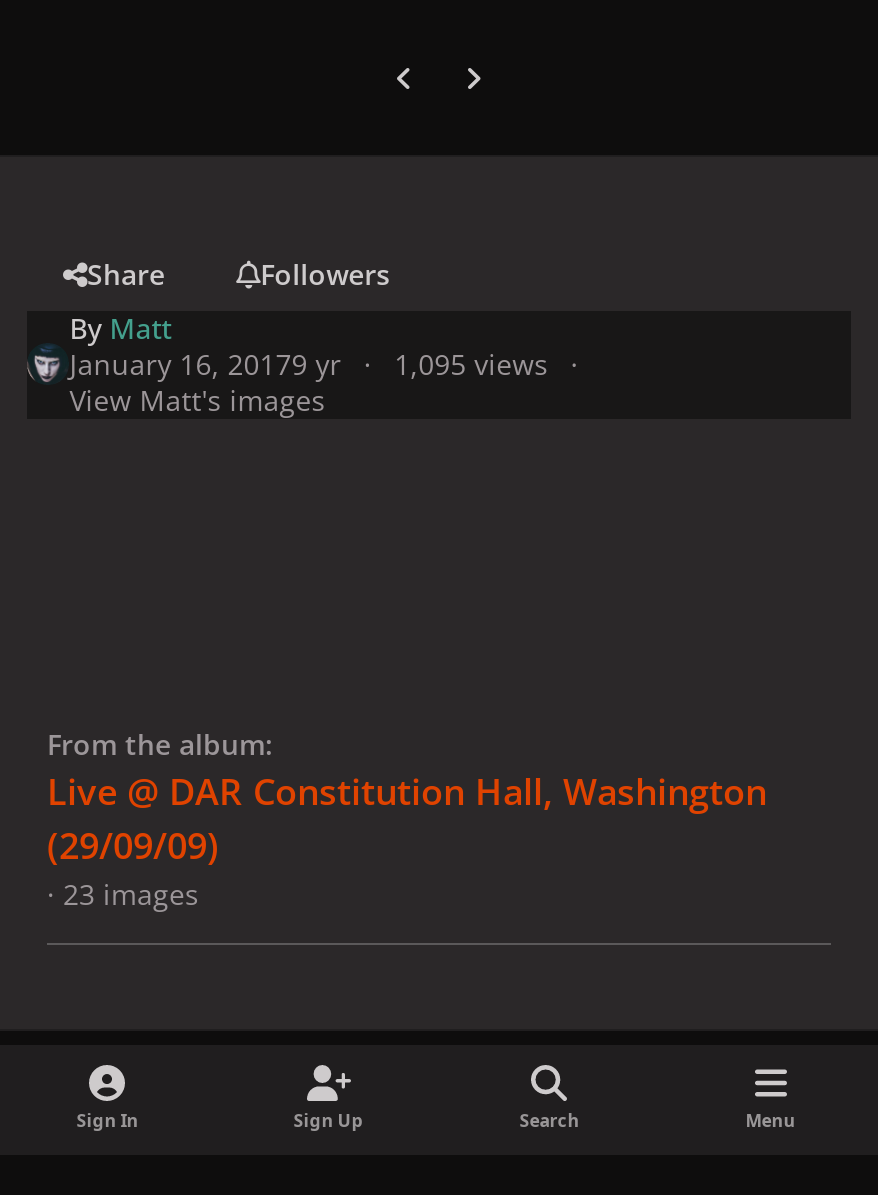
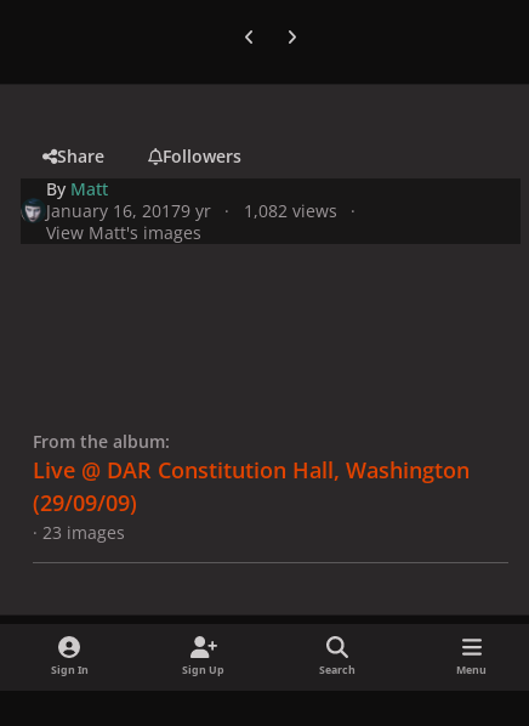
[69,344,548,382] January 16, 20179 yr 1,095 views -> [46,198,337,222] January 16, 20179 yr 1,082 views

